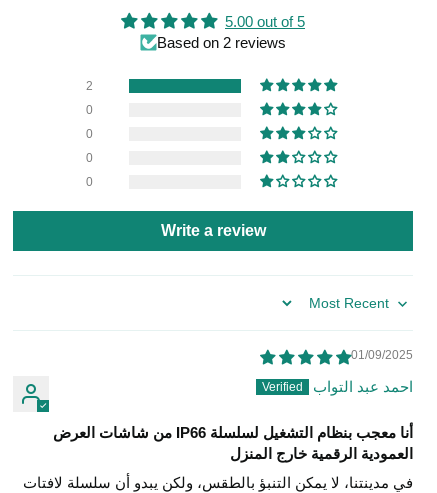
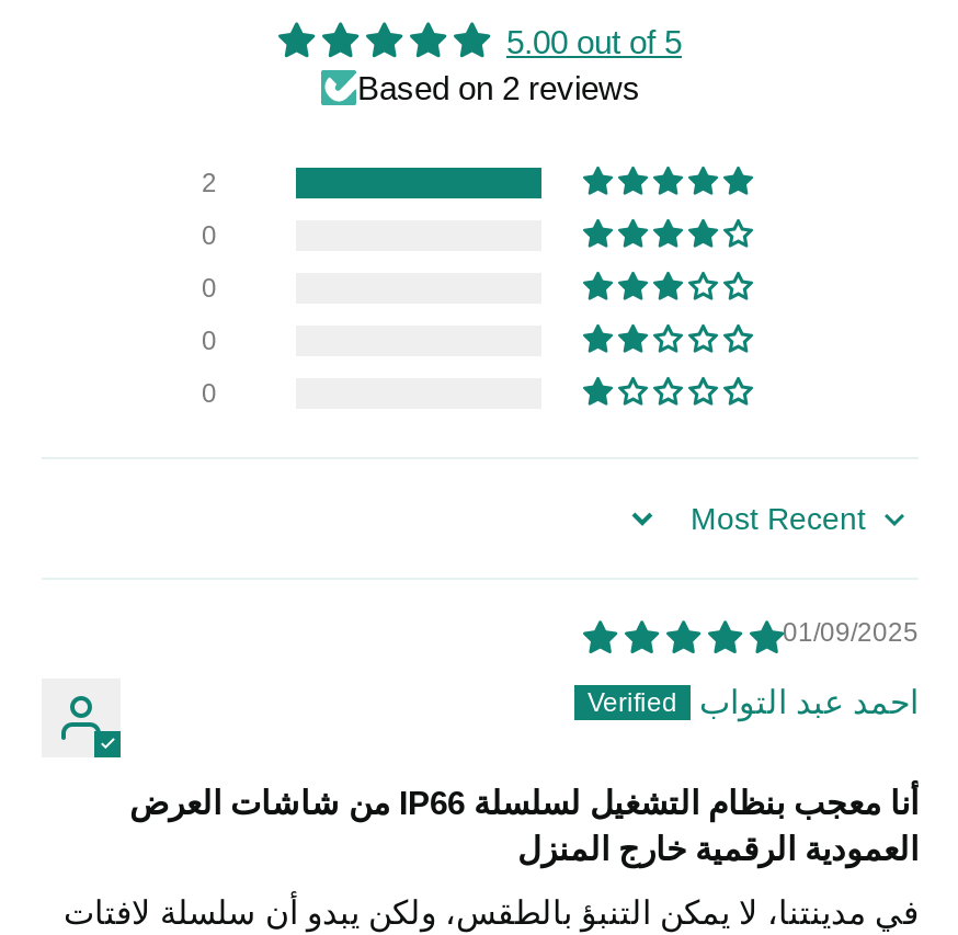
[160,222,265,239] Write a review -> none

